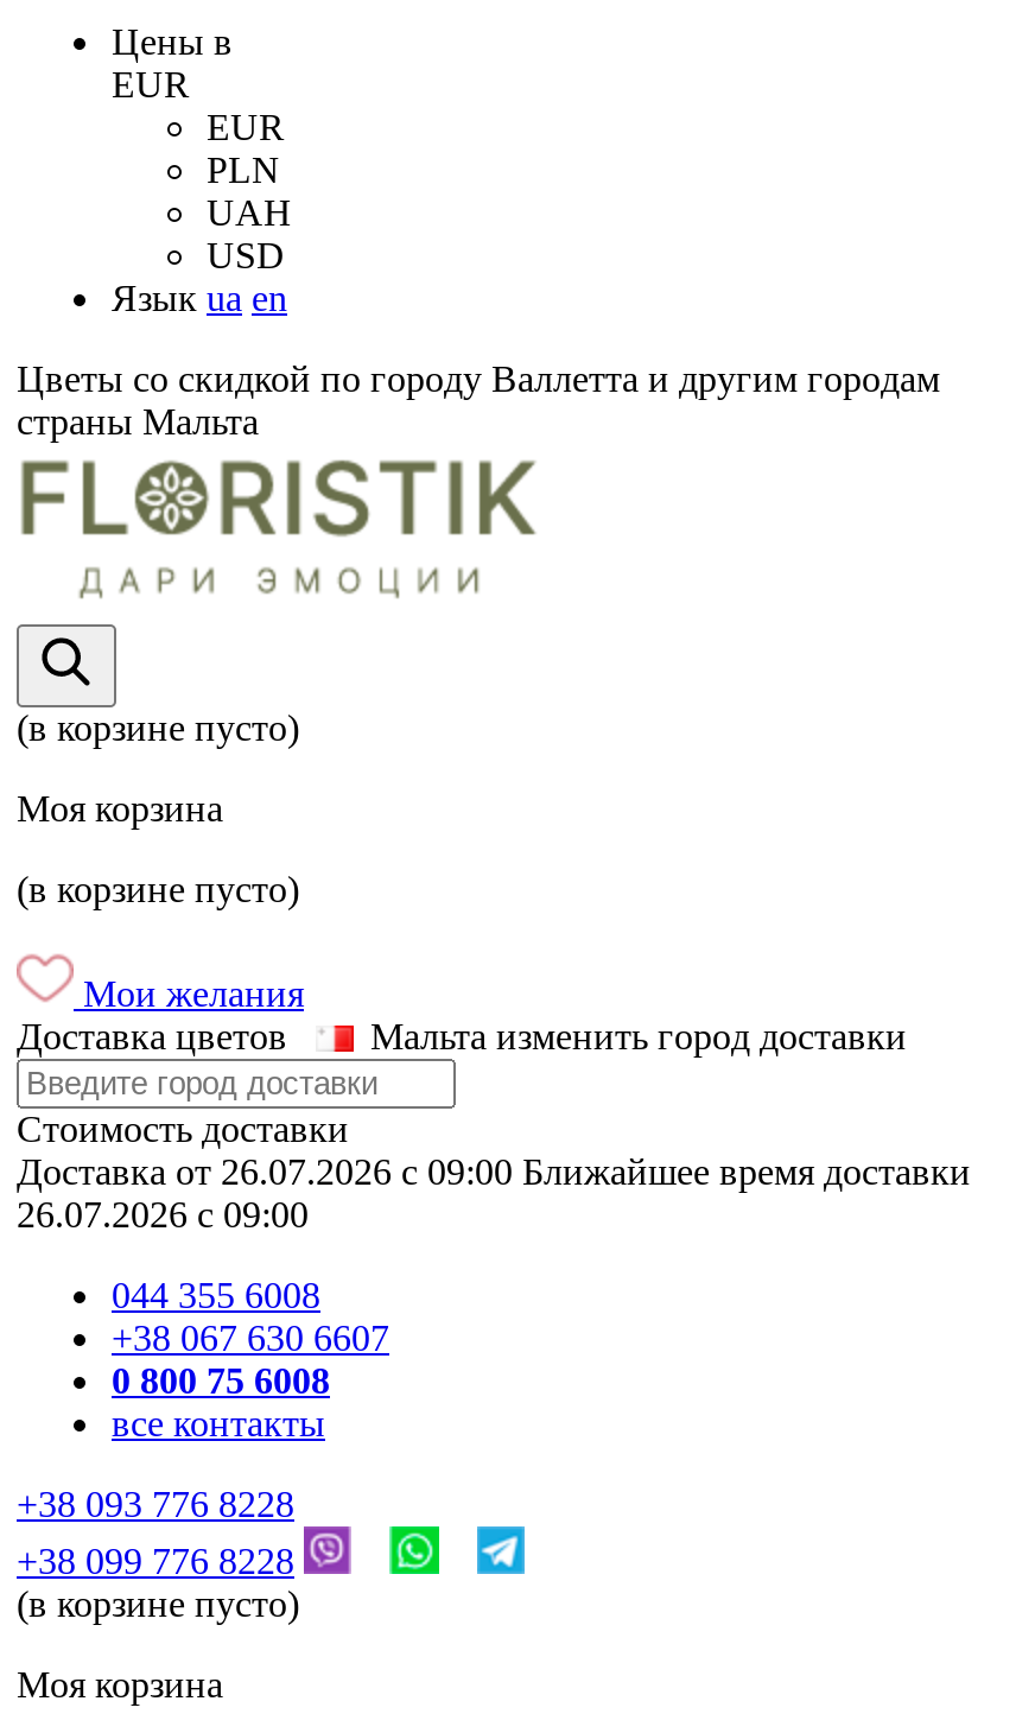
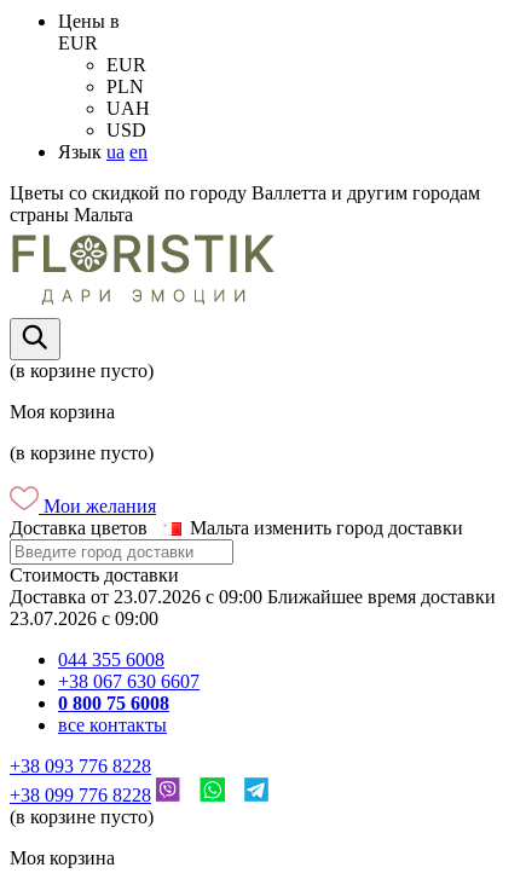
[17,1151,971,1192] Доставка от 26.07.2026 c 09:00 Ближайшее время доставки -> [10,586,496,607] Доставка от 23.07.2026 c 09:00 Ближайшее время доставки
[17,1194,309,1234] 26.07.2026 c 09:00 -> [10,608,158,629] 23.07.2026 c 09:00

